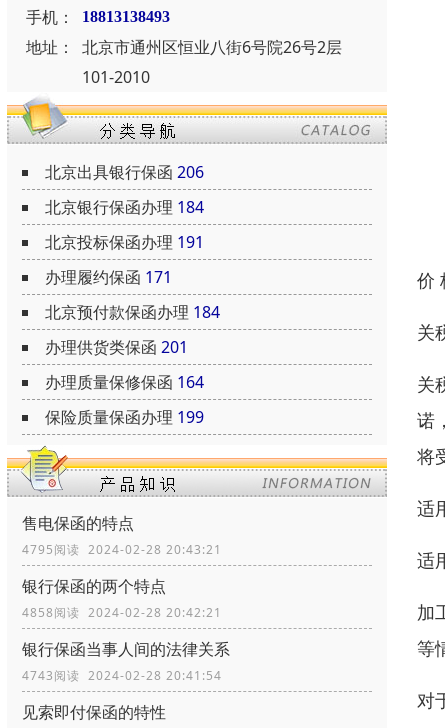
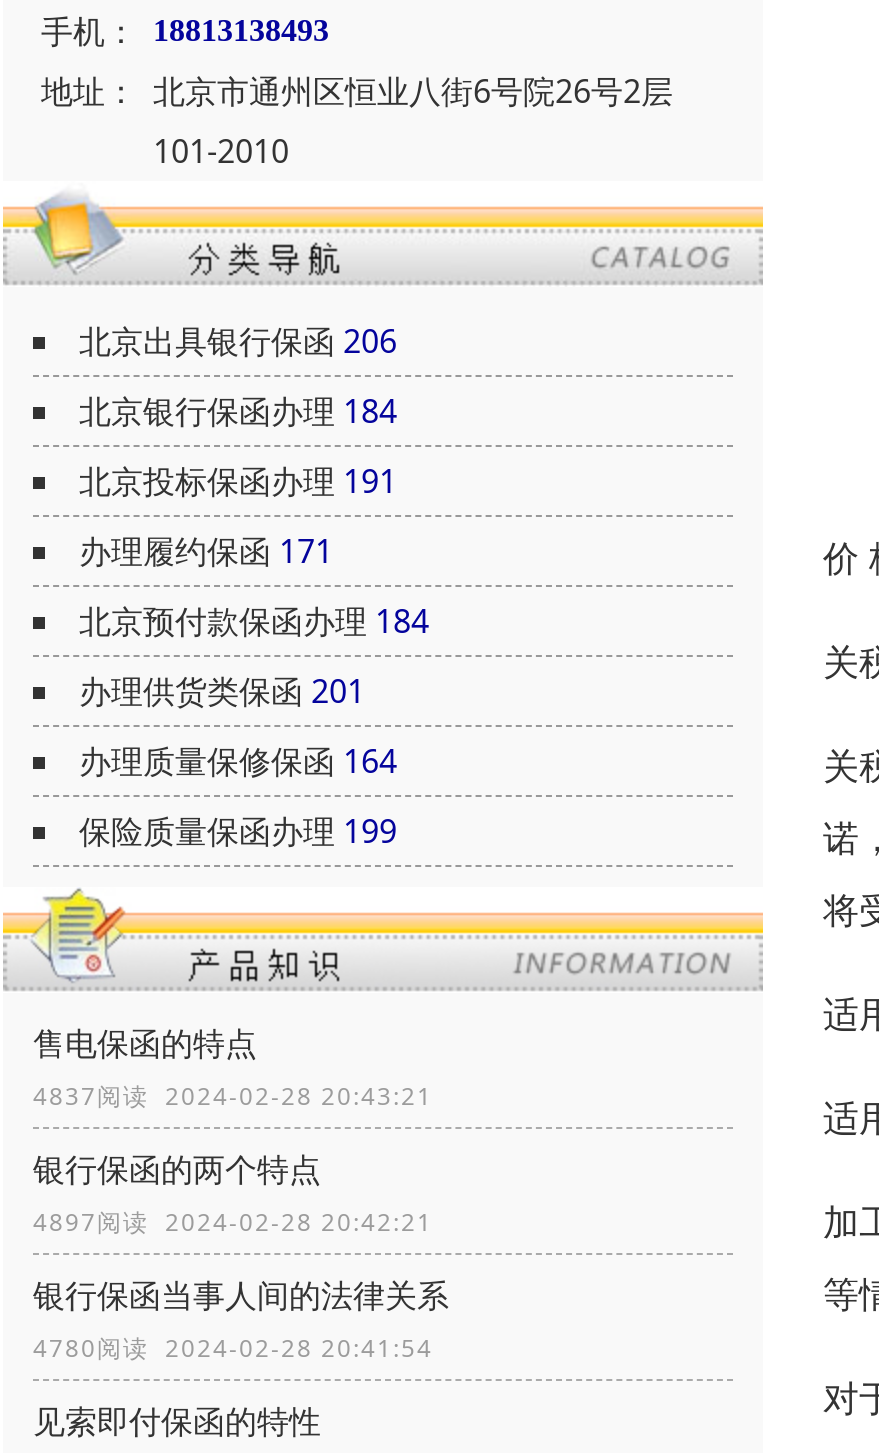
[22,541,222,558] 4795阅读 2024-02-28 20:43:21 -> [33,1079,433,1113] 4837阅读 2024-02-28 20:43:21
[22,604,222,621] 4858阅读 2024-02-28 20:42:21 -> [33,1205,433,1239] 4897阅读 2024-02-28 20:42:21
[22,667,222,684] 4743阅读 2024-02-28 20:41:54 -> [33,1331,433,1365] 4780阅读 2024-02-28 20:41:54

